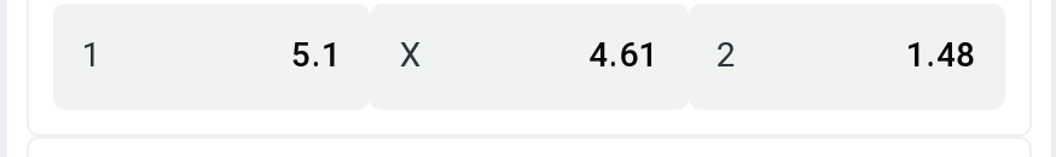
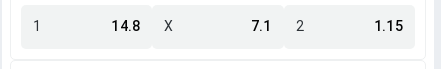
[291,35,422,74] 5.1 X -> [111,18,174,34] 14.8 X
[589,35,737,74] 4.61 2 -> [251,18,304,34] 7.1 2
[906,35,976,74] 1.48 -> [374,18,403,34] 1.15

